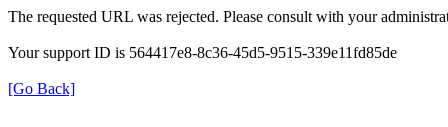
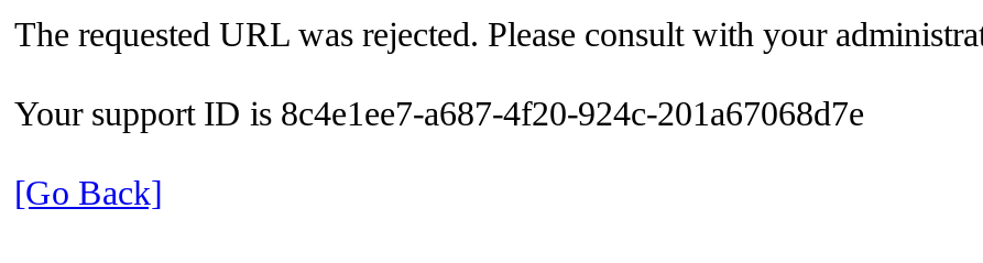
[8,44,397,61] Your support ID is 564417e8-8c36-45d5-9515-339e11fd85de -> [14,95,864,132] Your support ID is 8c4e1ee7-a687-4f20-924c-201a67068d7e

